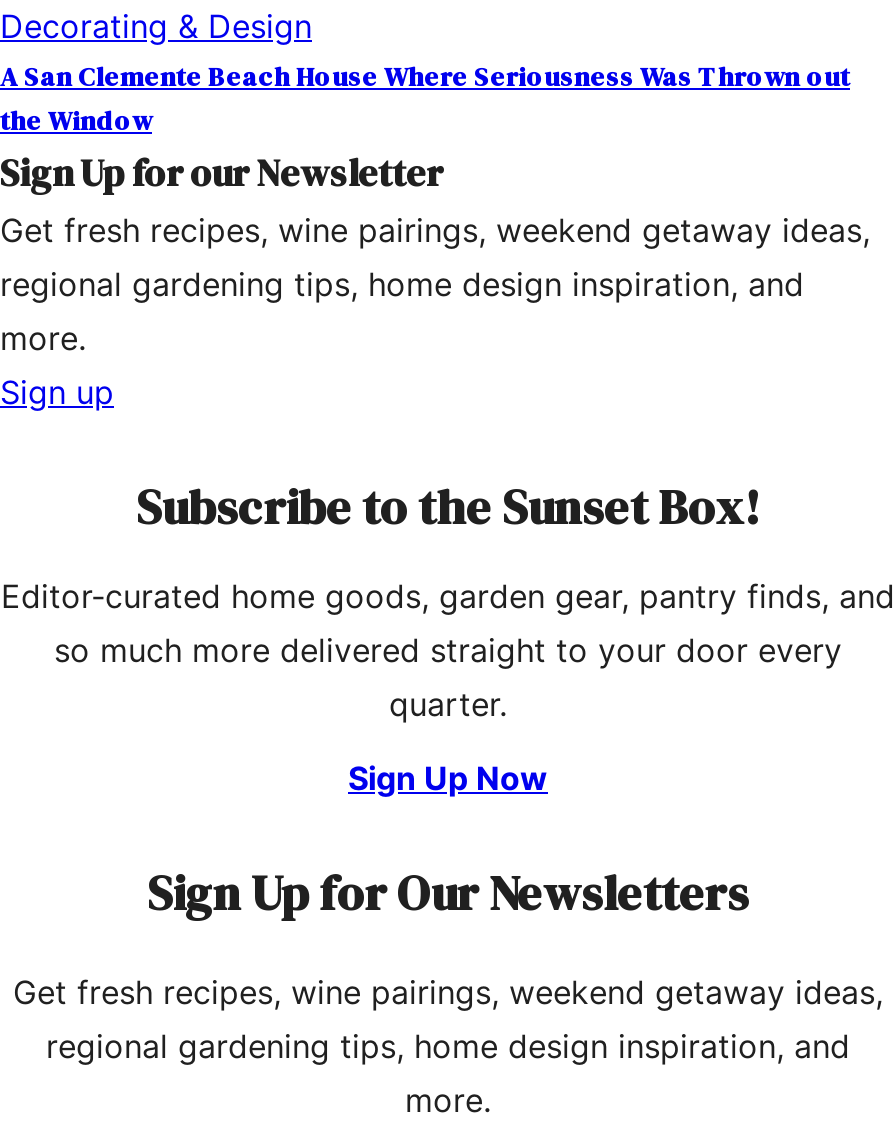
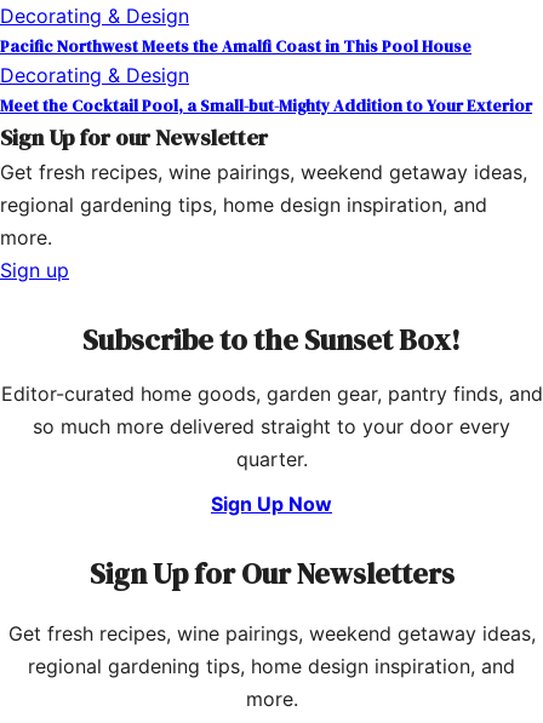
[0,58,850,138] A San Clemente Beach House Where Seriousness Was Thrown out | the Window -> [0,35,532,116] Pacific Northwest Meets the Amalfi Coast in This Pool House | Decorating & Design | Meet the Cocktail Pool, a Small-but-Mighty Addition to Your Exterior

